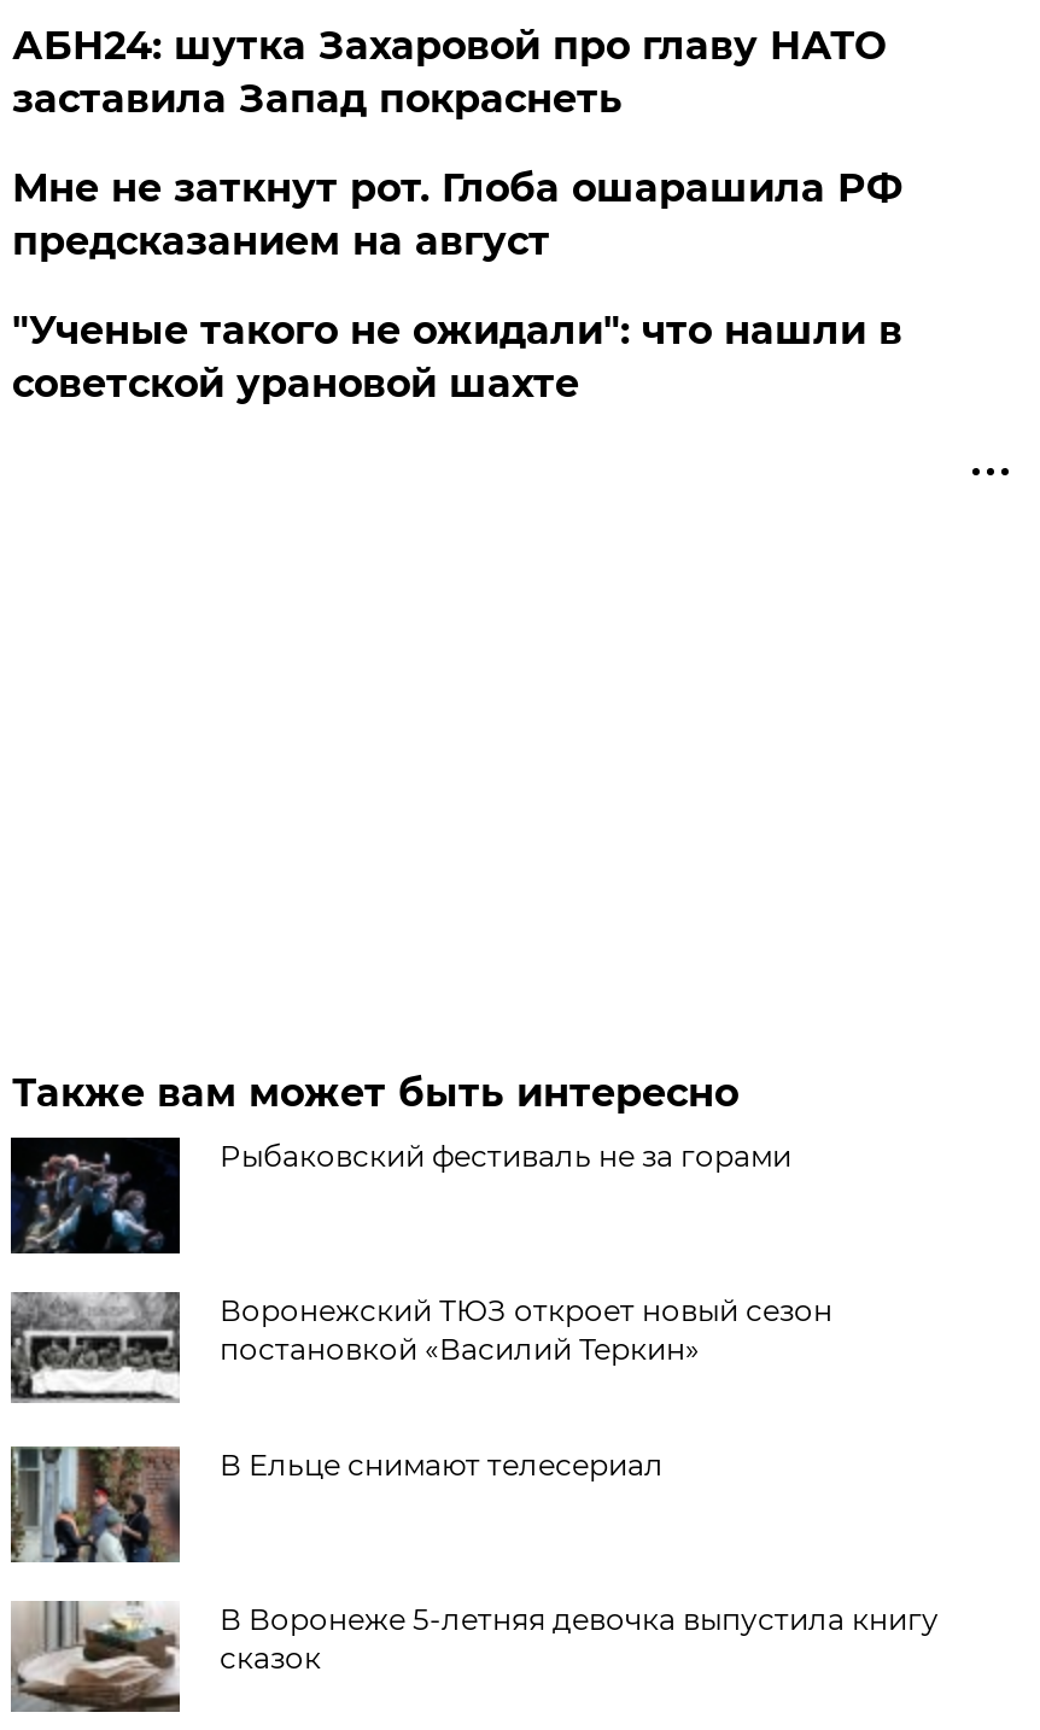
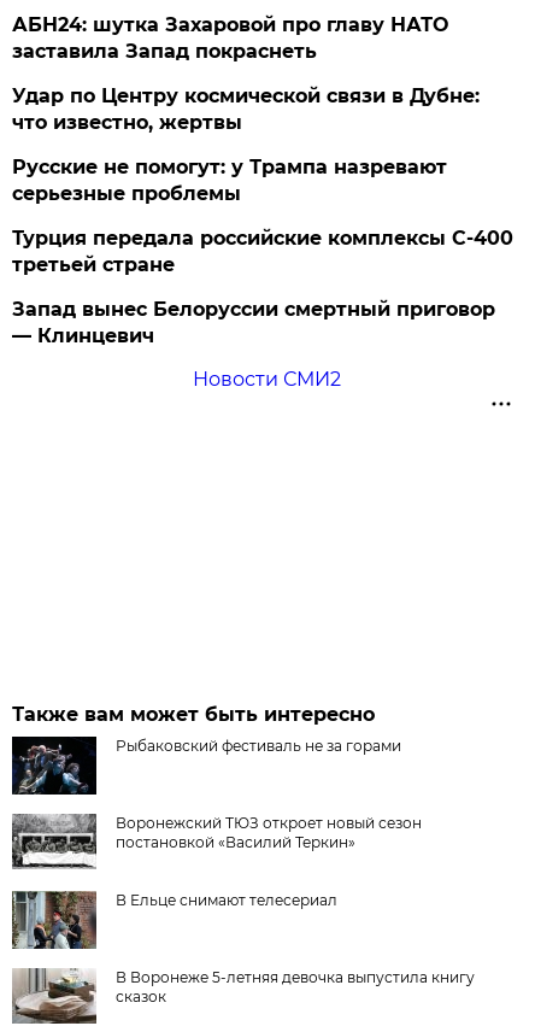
[12,165,902,406] Мне не заткнут рот. Глоба ошарашила РФ | предсказанием на август | "Ученые такого не ожидали": что нашли в | советской урановой шахте -> [13,84,514,391] Удар по Центру космической связи в Дубне: | что известно, жертвы | Русские не помогут: у Трампа назревают | серьезные проблемы | Турция передала российские комплексы С-400 | третьей стране | Запад вынес Белоруссии смертный приговор | — Клинцевич | Новости СМИ2

